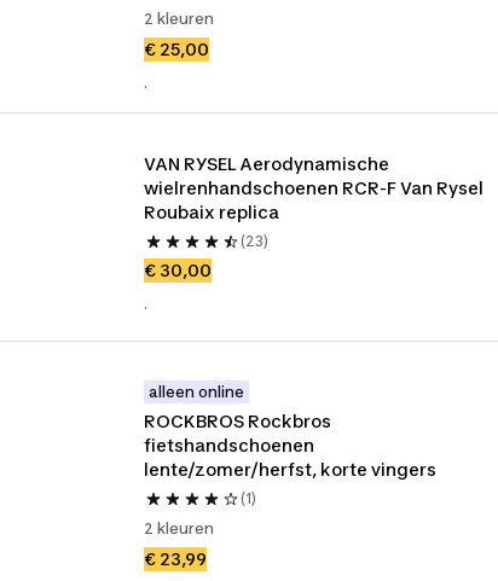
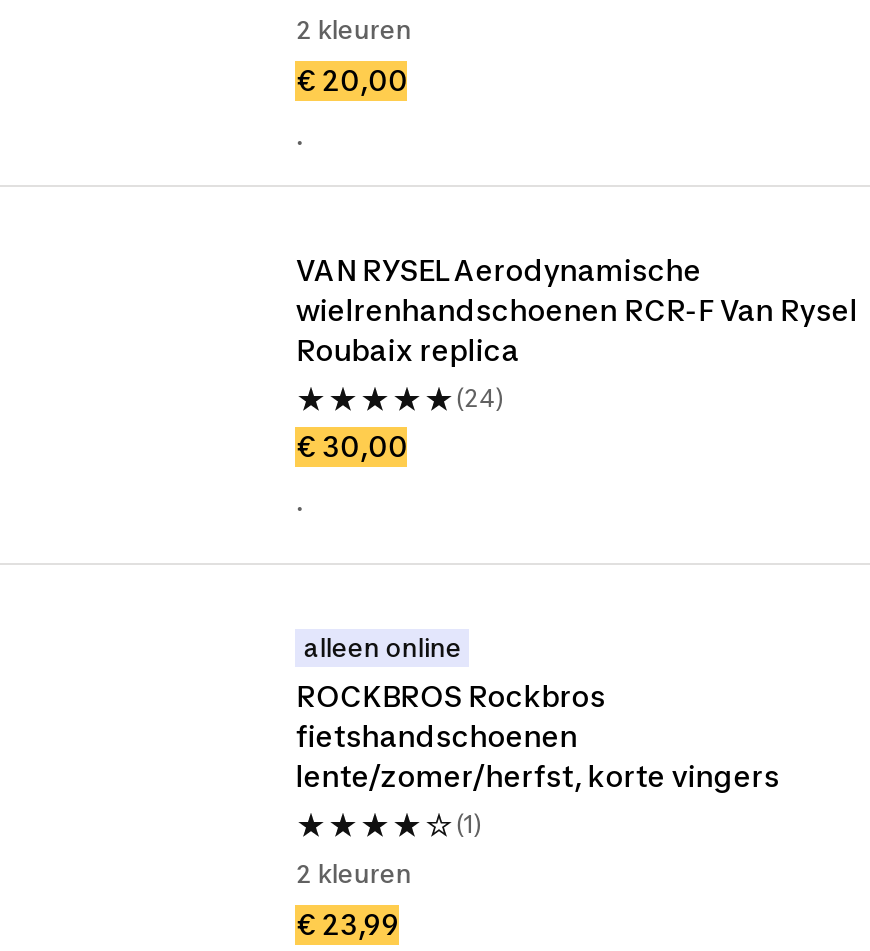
[144,39,209,59] € 25,00 -> [296,63,408,97] € 20,00
[241,232,269,250] (23) -> [456,383,504,413] (24)

